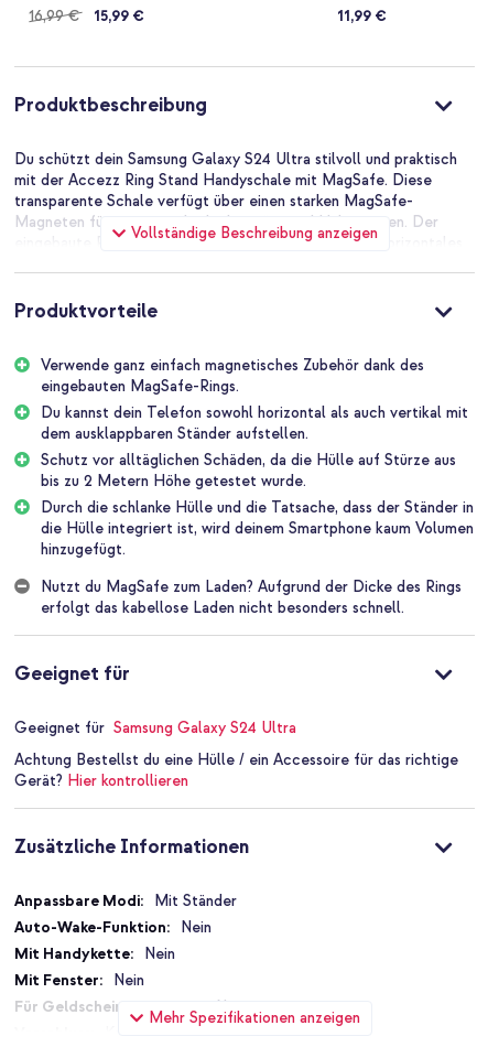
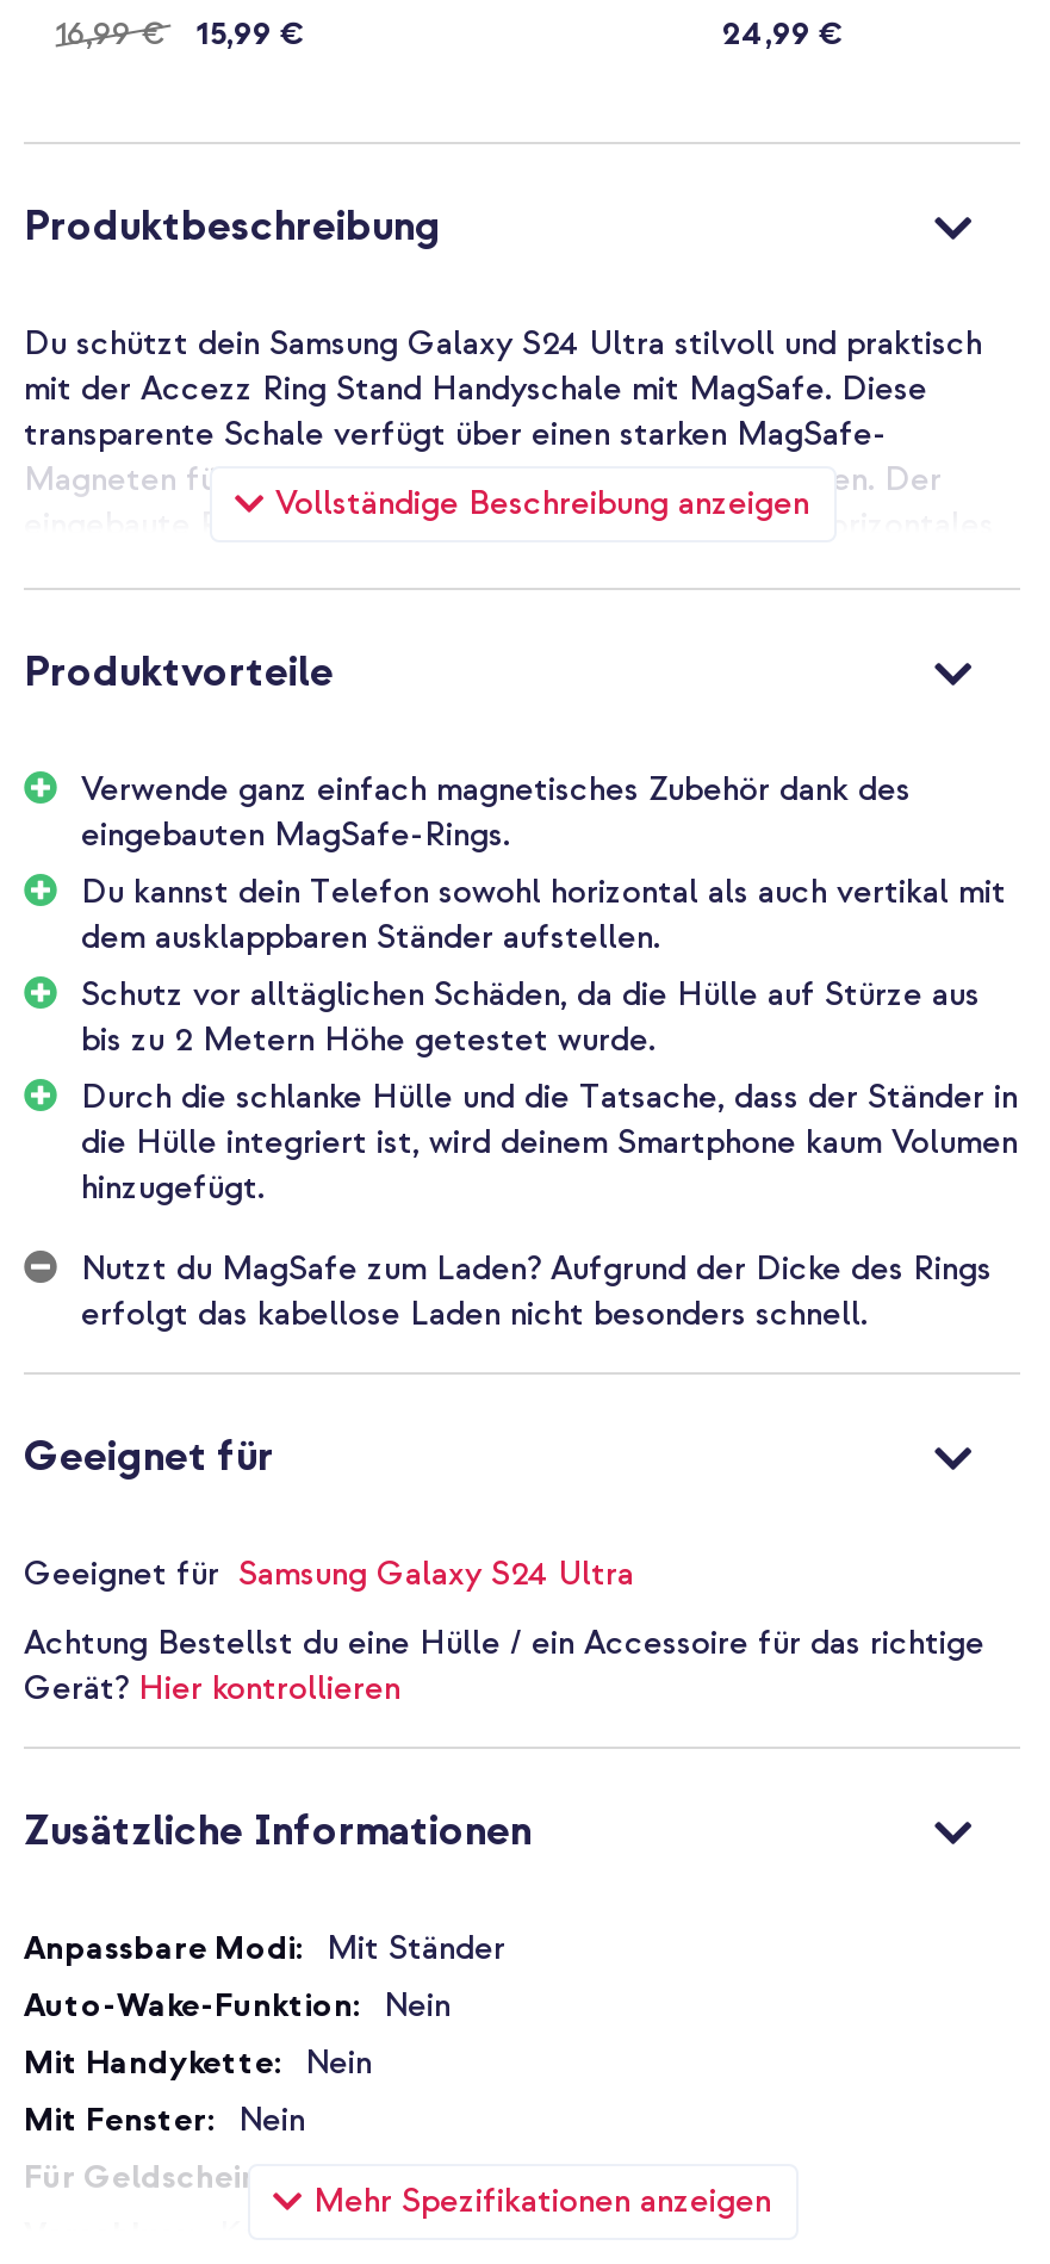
[337,6,386,25] 11,99 € -> [722,13,841,53] 24,99 €

